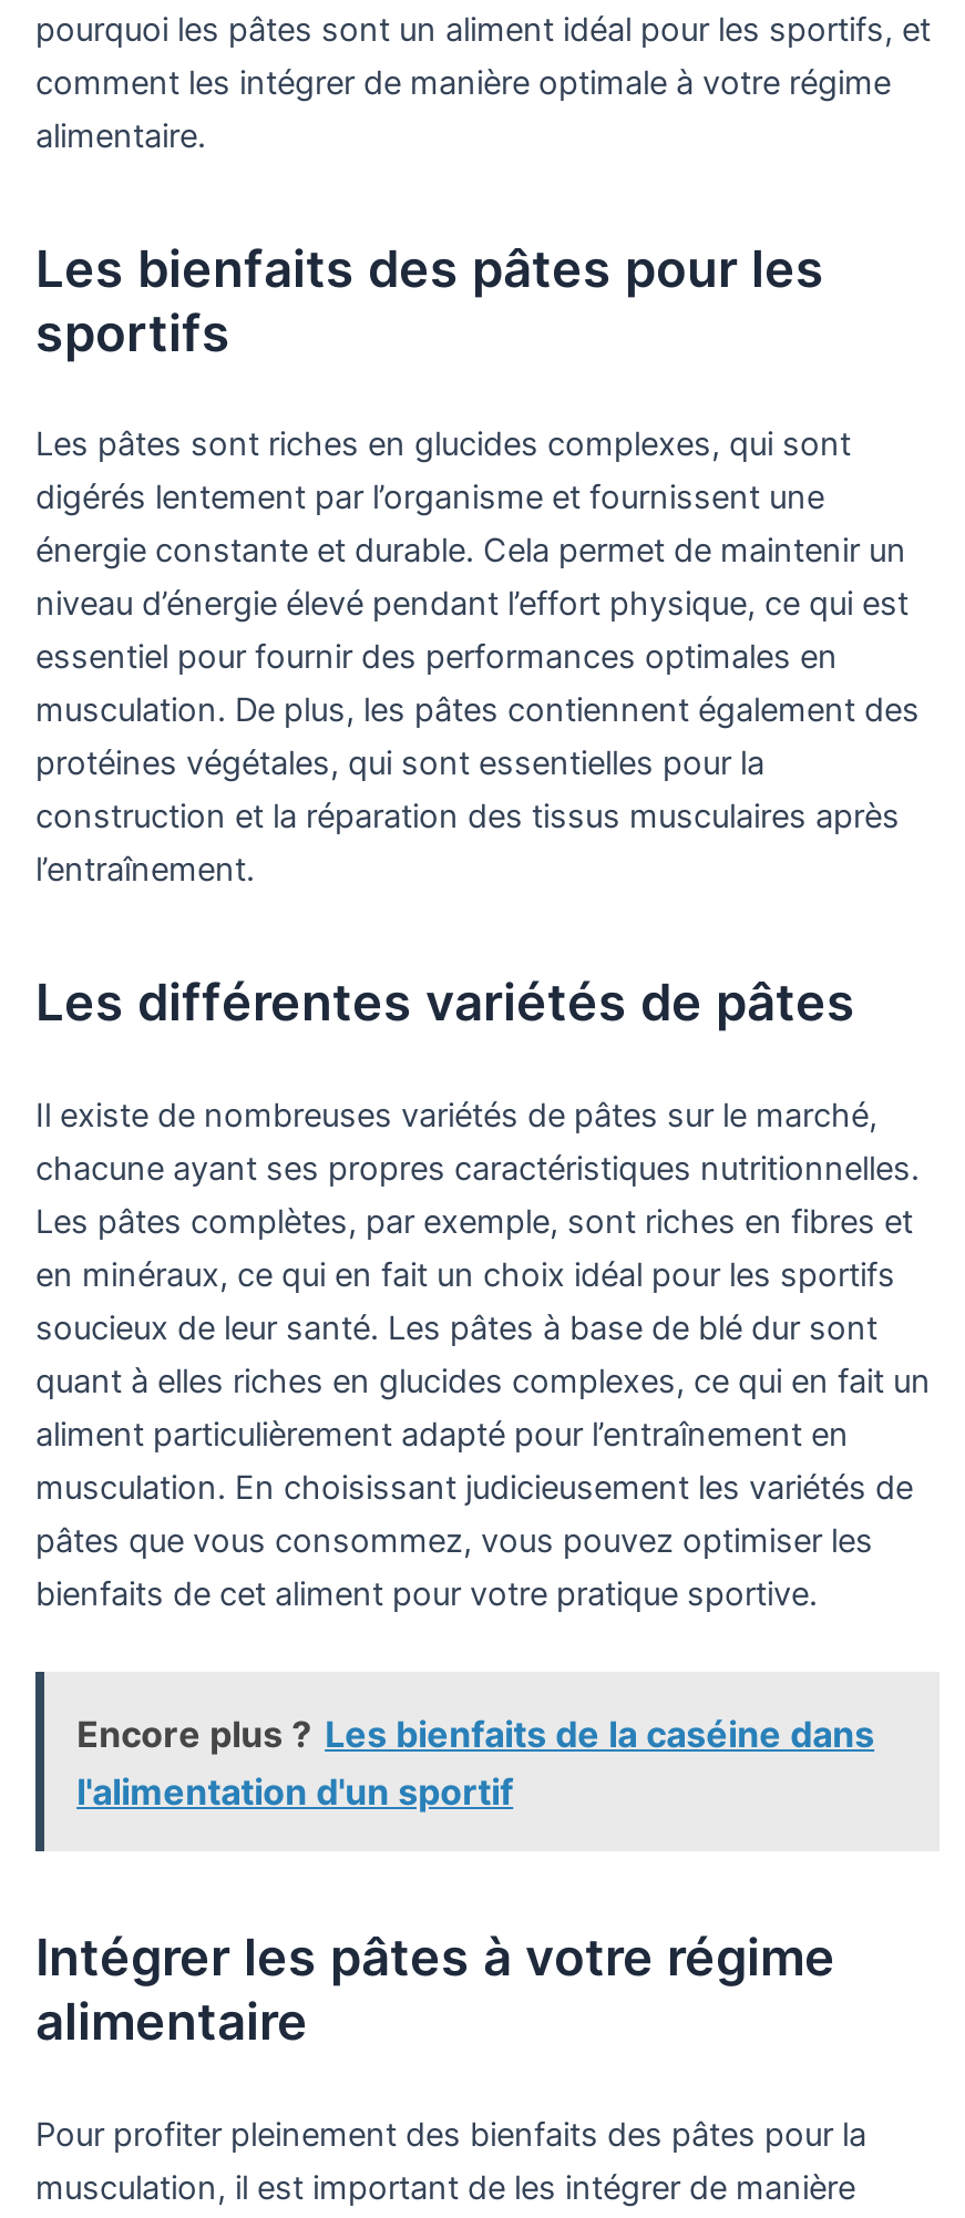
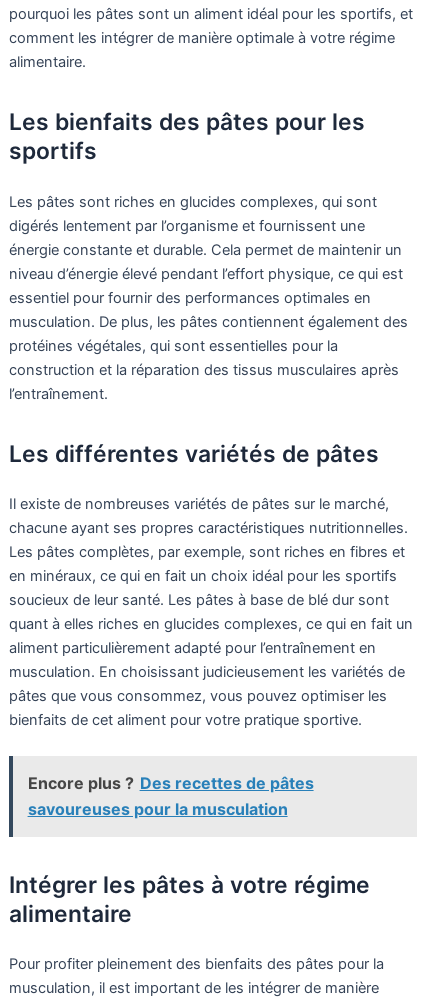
[77,1711,874,1813] Encore plus ? Les bienfaits de la caséine dans | l'alimentation d'un sportif -> [28,773,314,819] Encore plus ? Des recettes de pâtes | savoureuses pour la musculation

